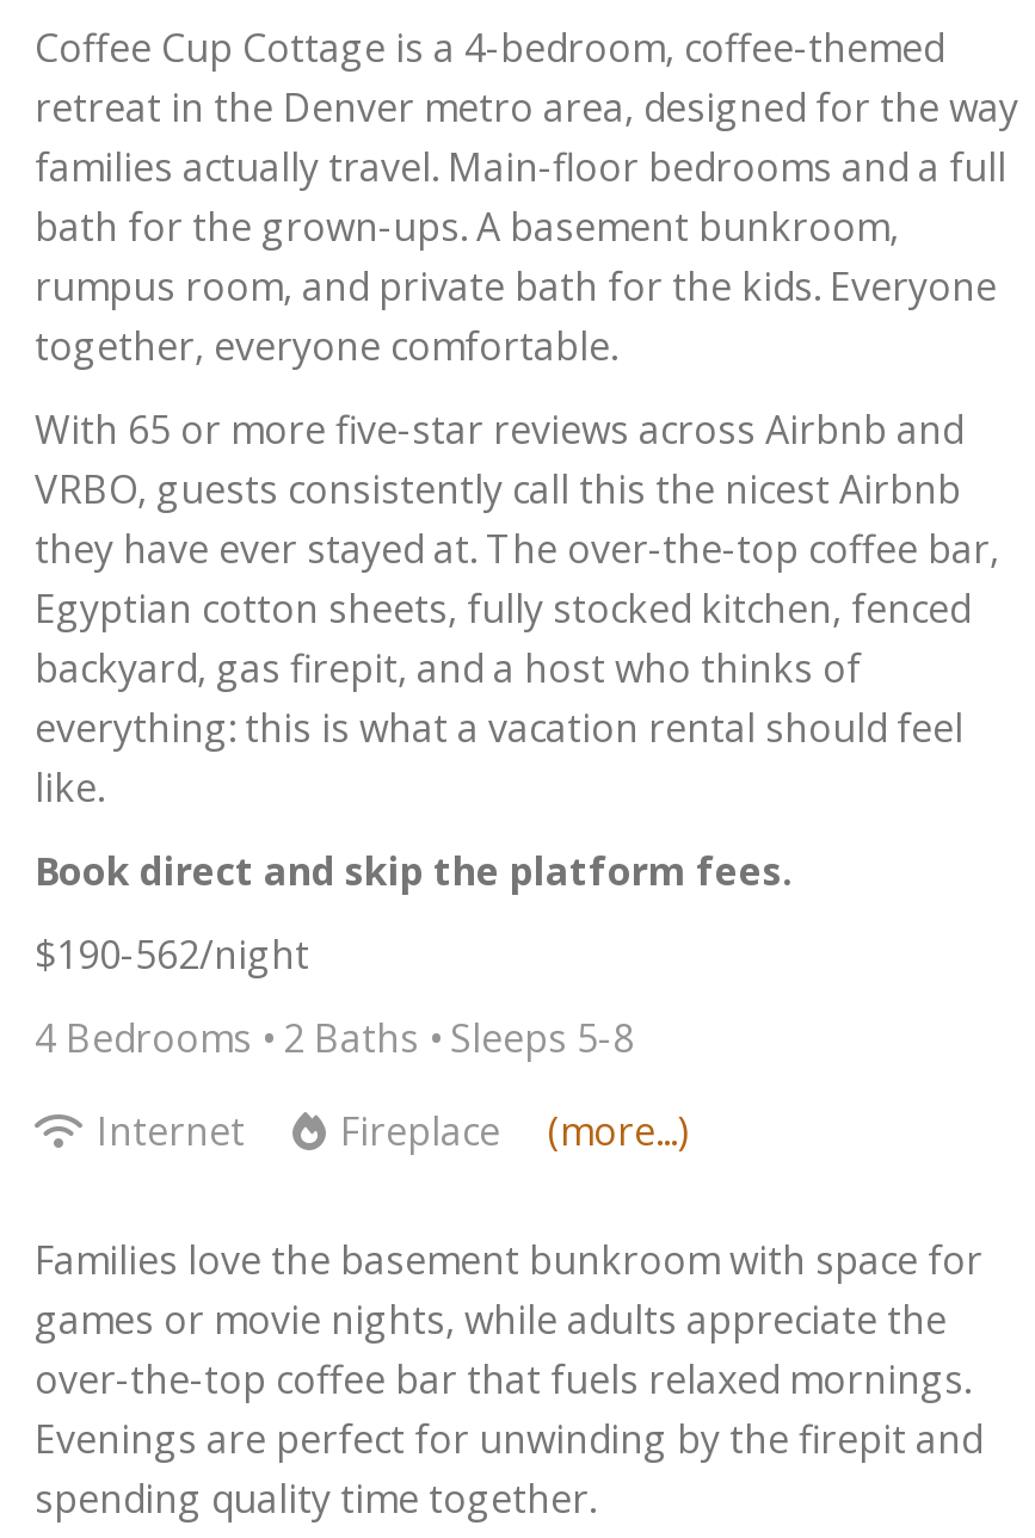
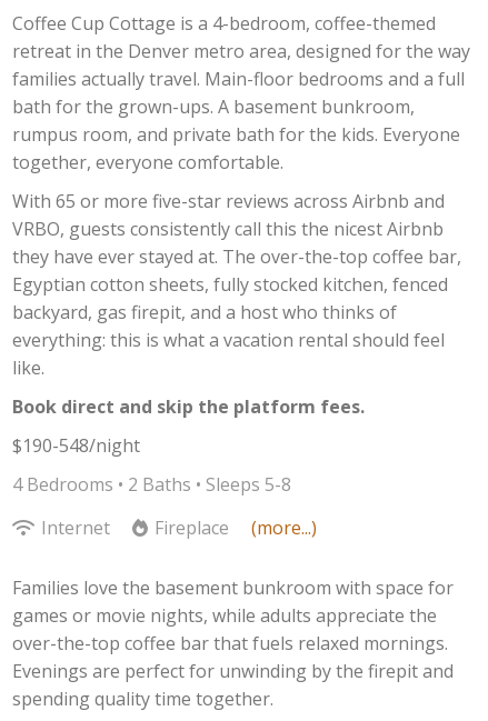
[35,928,309,981] $190-562/night -> [12,433,140,458] $190-548/night

